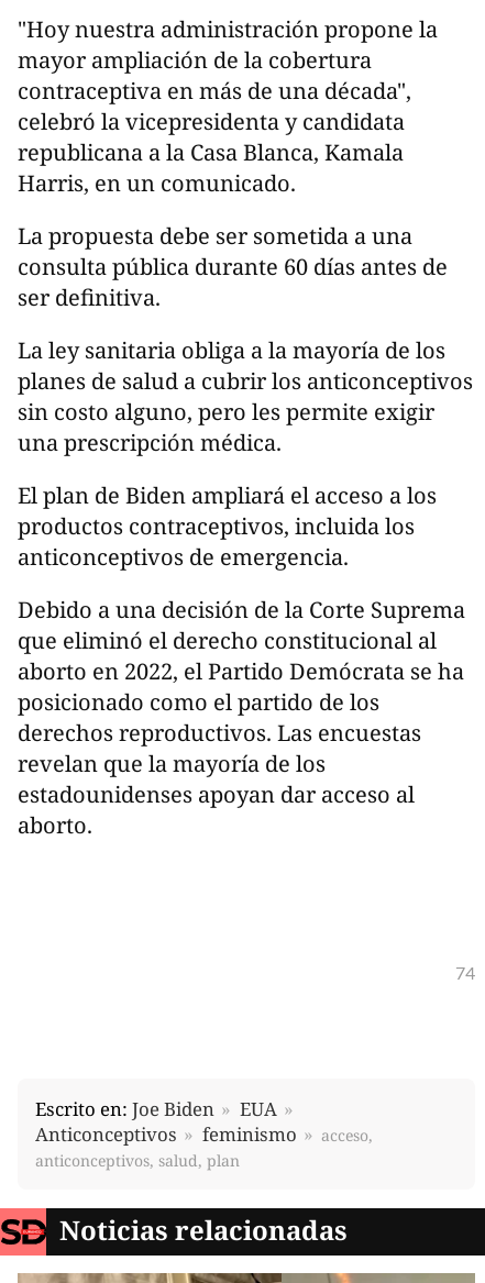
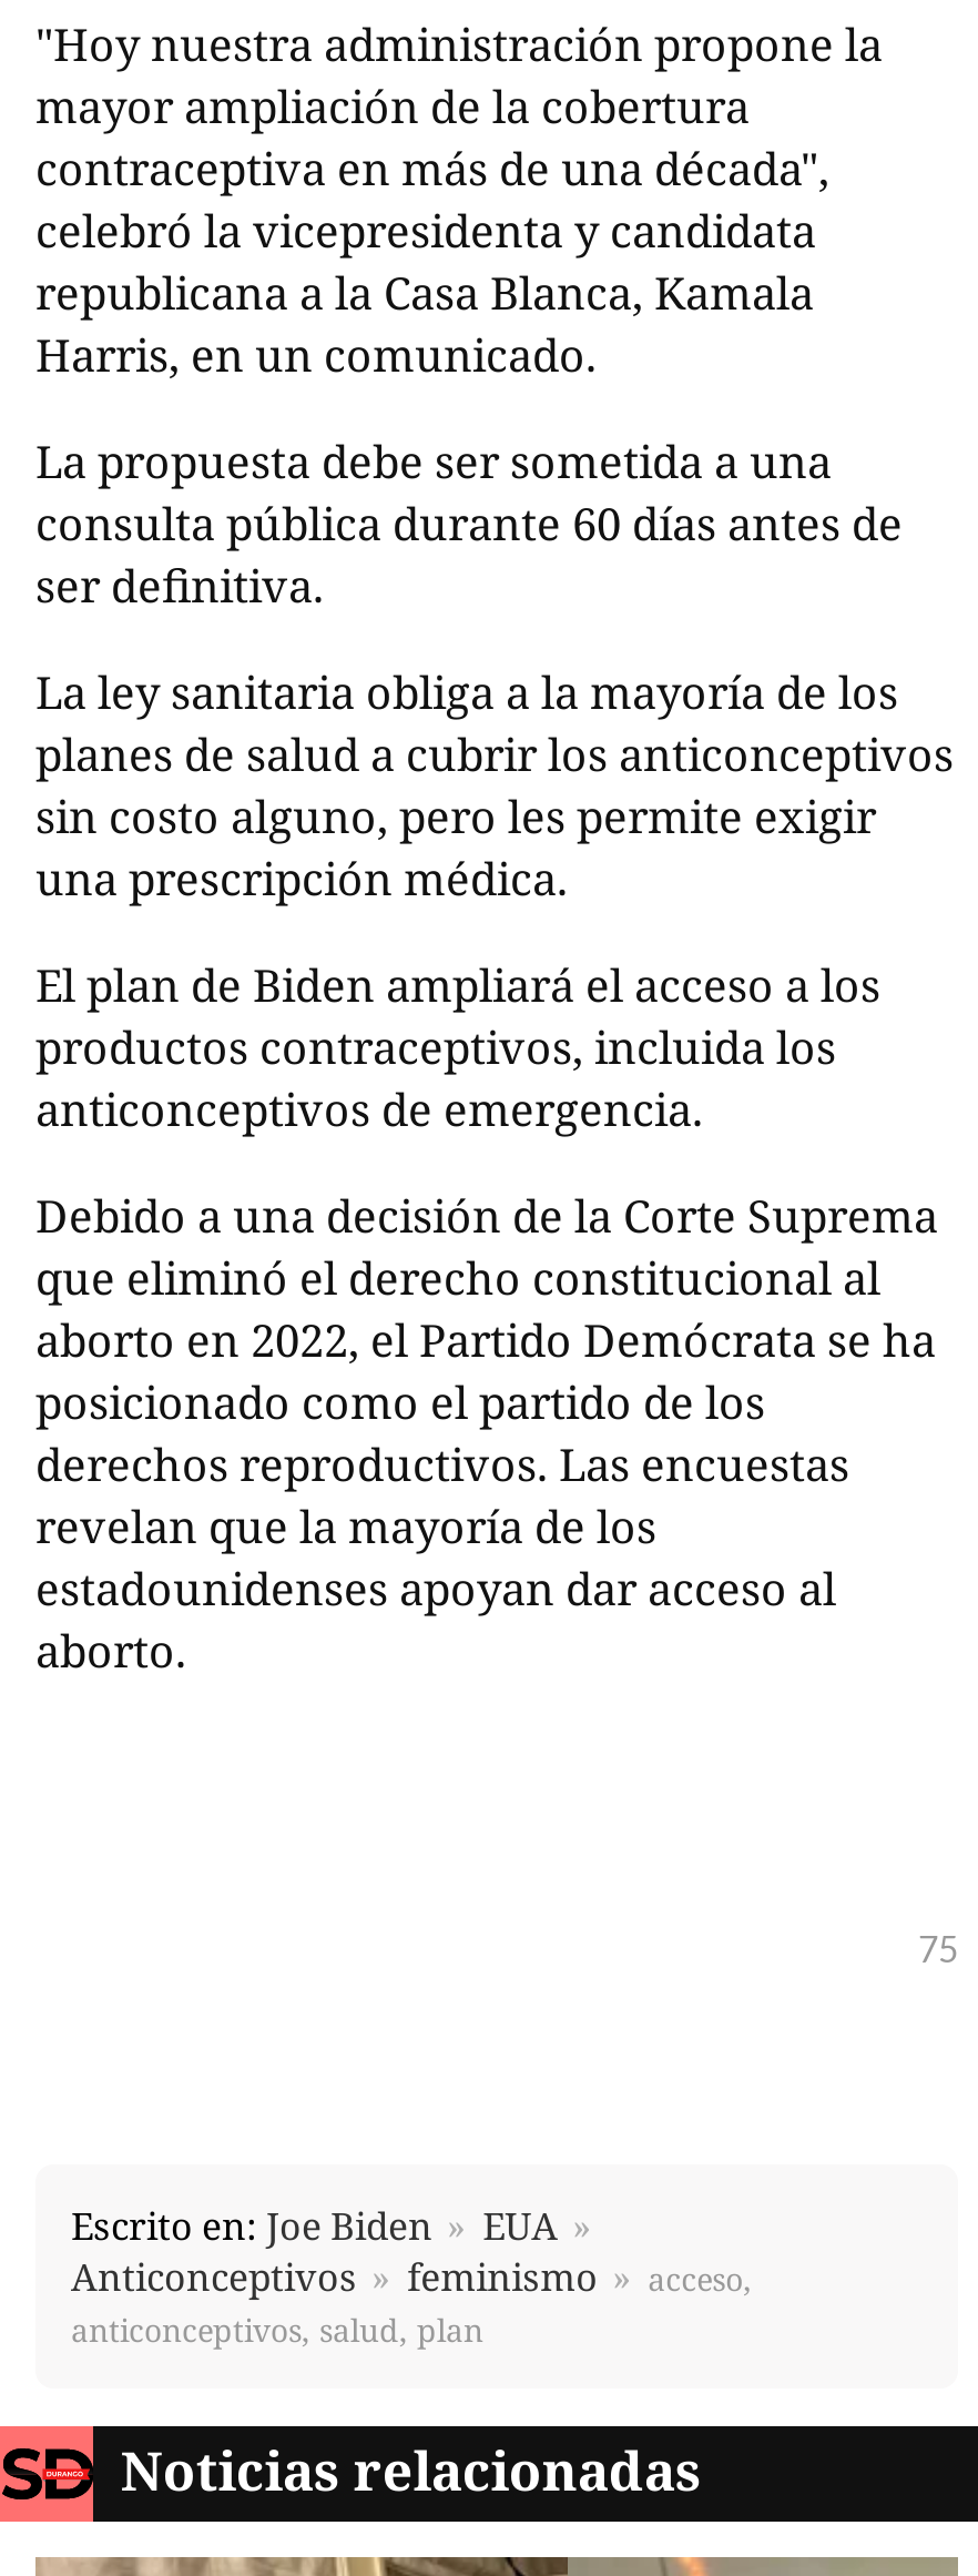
[455,961,475,982] 74 -> [918,1927,958,1969] 75

